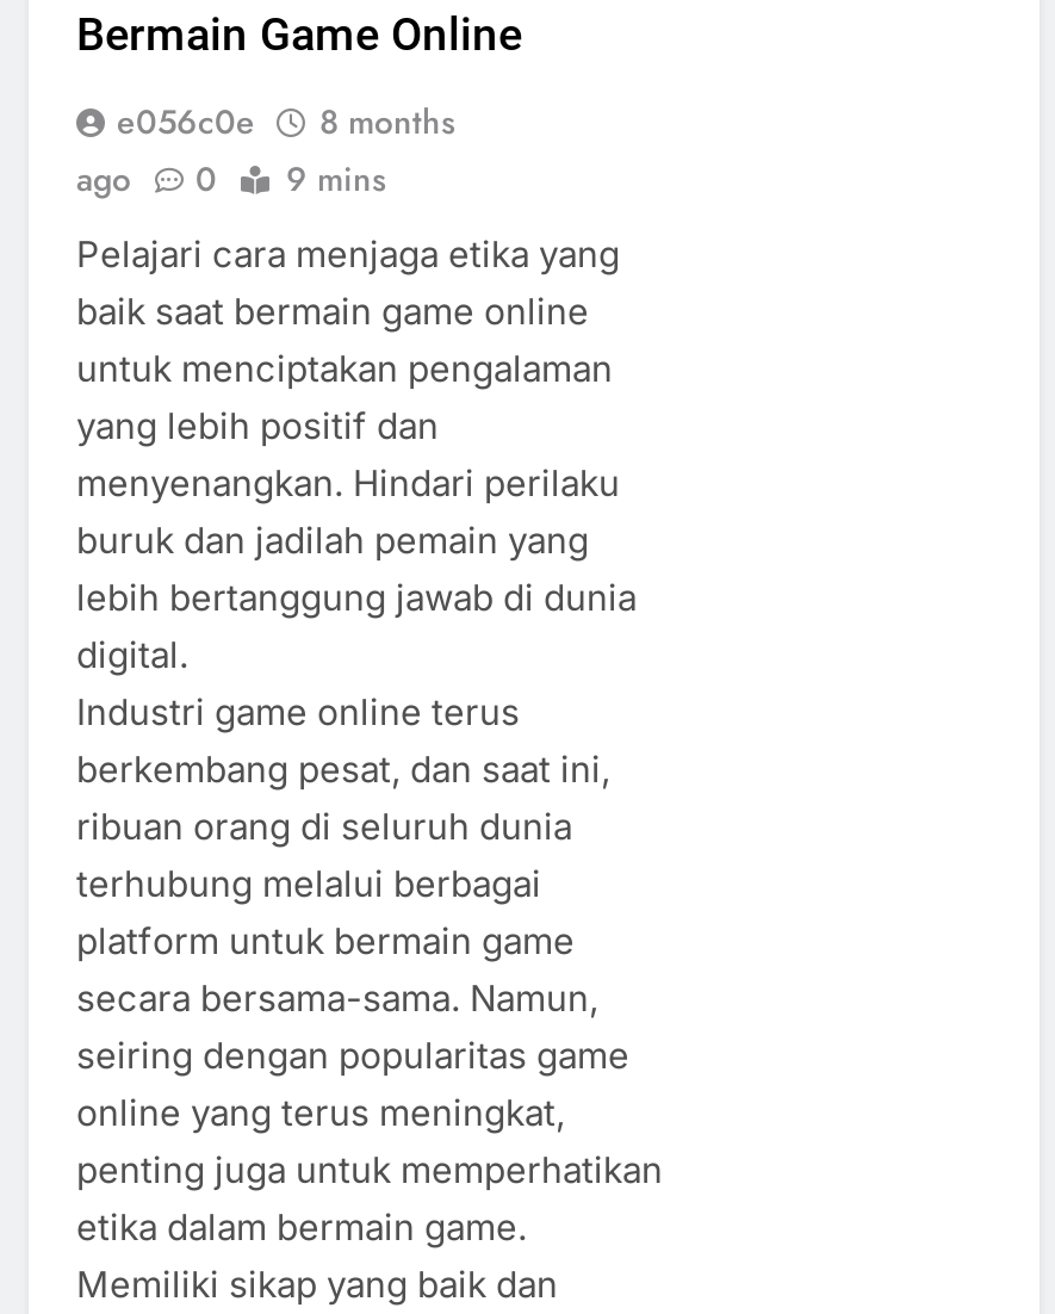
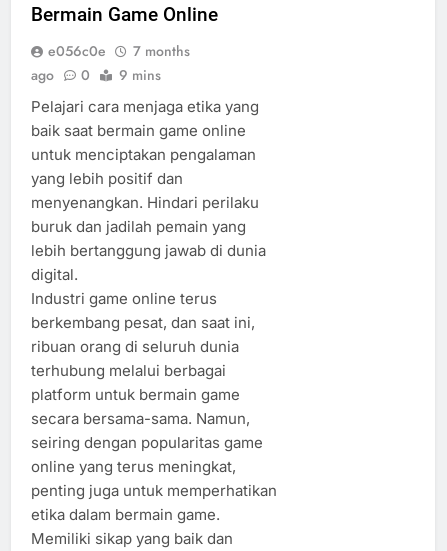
[117,98,455,146] e056c0e 8 months -> [48,41,190,61] e056c0e 7 months

